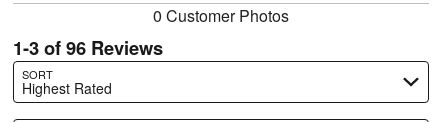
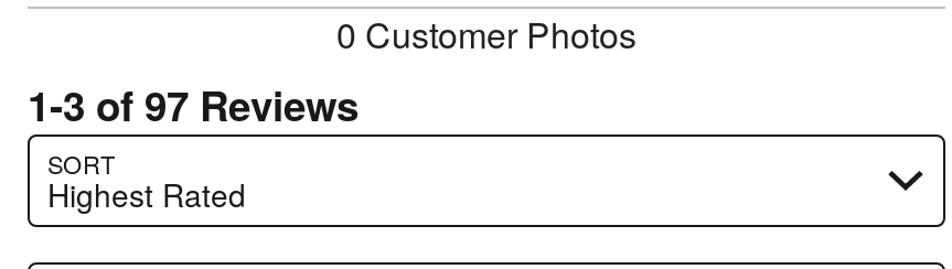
[13,34,163,61] 1-3 of 96 Reviews -> [28,75,359,135] 1-3 of 97 Reviews

